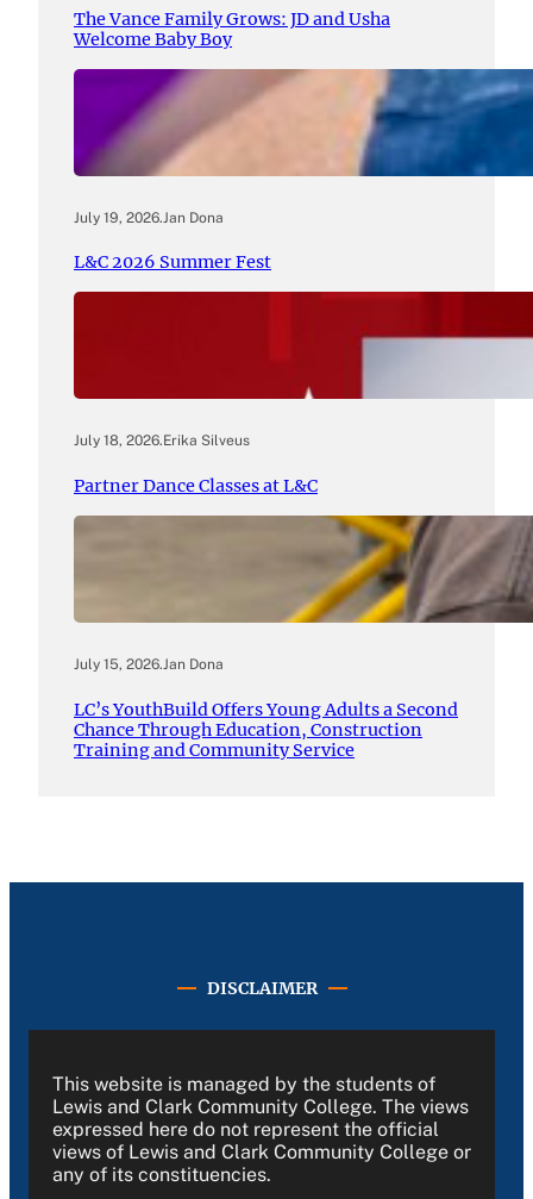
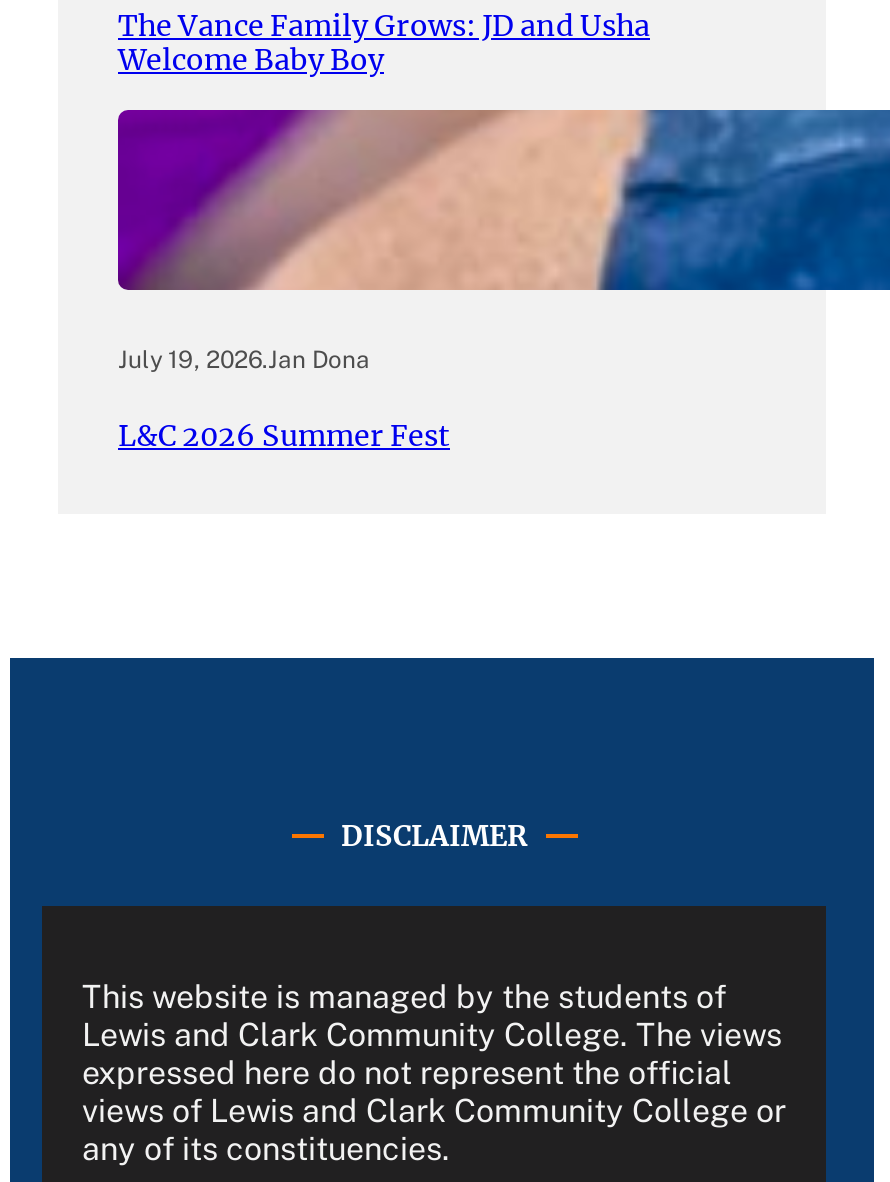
[73,291,529,497] [image] | July 18, 2026.Erika Silveus | Partner Dance Classes at L&C -> none
[73,494,529,761] [image] | July 15, 2026.Jan Dona | LC’s YouthBuild Offers Young Adults a Second | Chance Through Education, Construction | Training and Community Service -> none

